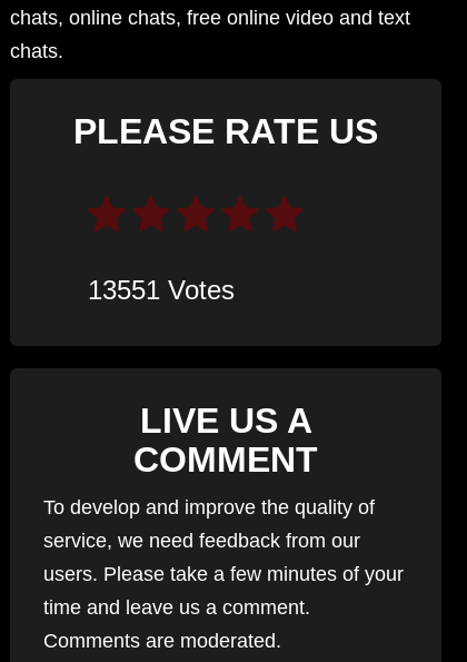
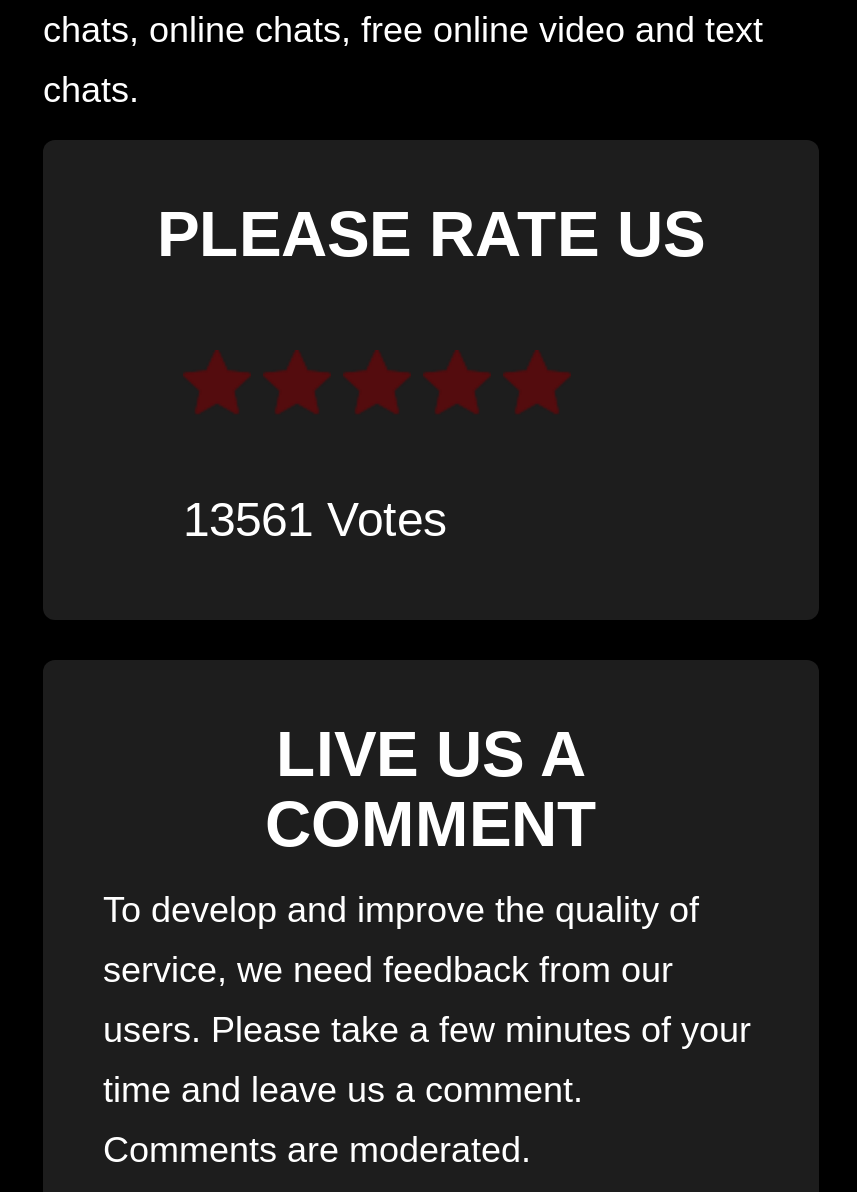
[88,275,235,305] 13551 Votes -> [183,492,447,546] 13561 Votes

